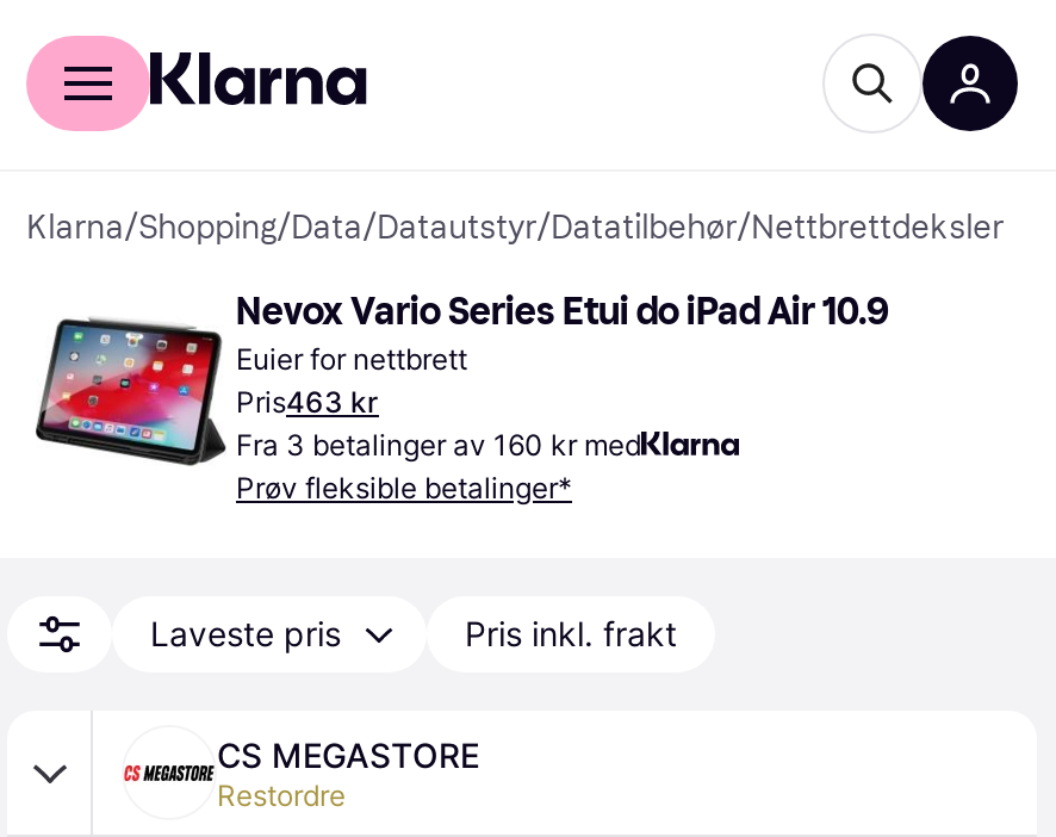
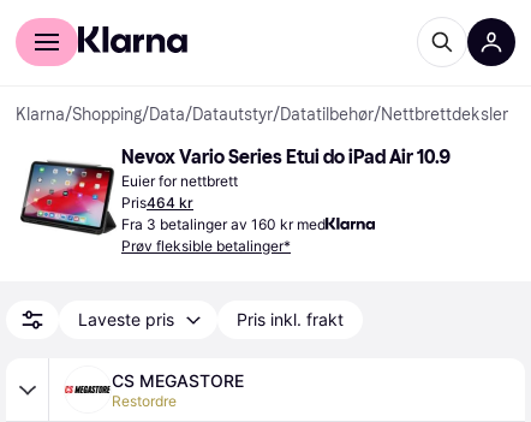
[236,384,379,420] Pris463 kr -> [121,194,193,212] Pris464 kr

